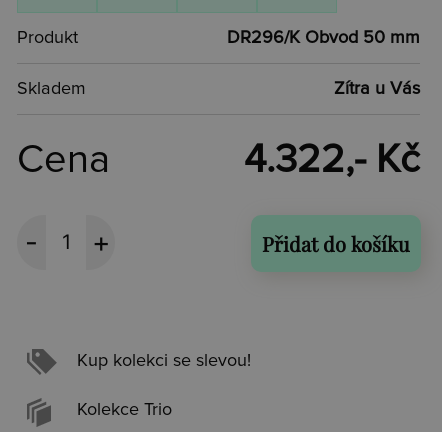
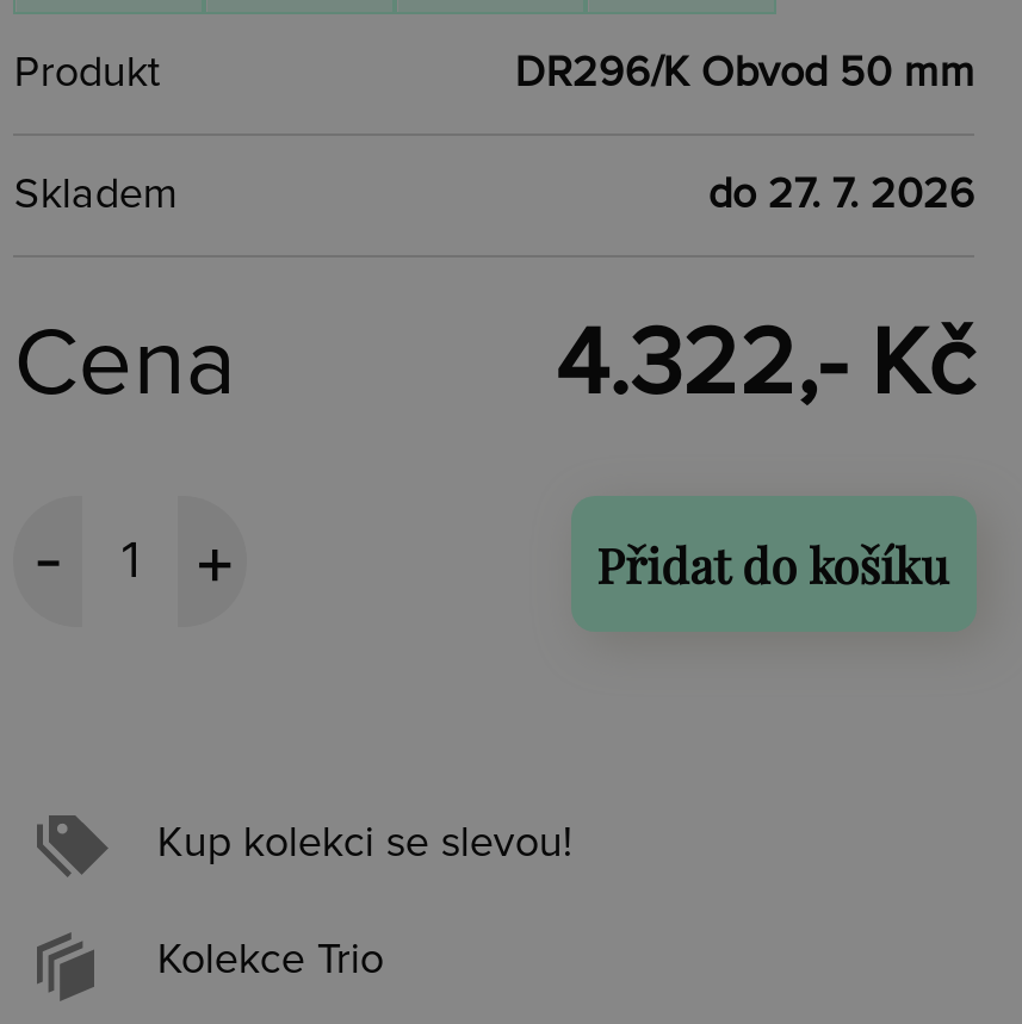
[334,80,420,98] Zítra u Vás -> [708,174,975,217] do 27. 7. 2026

